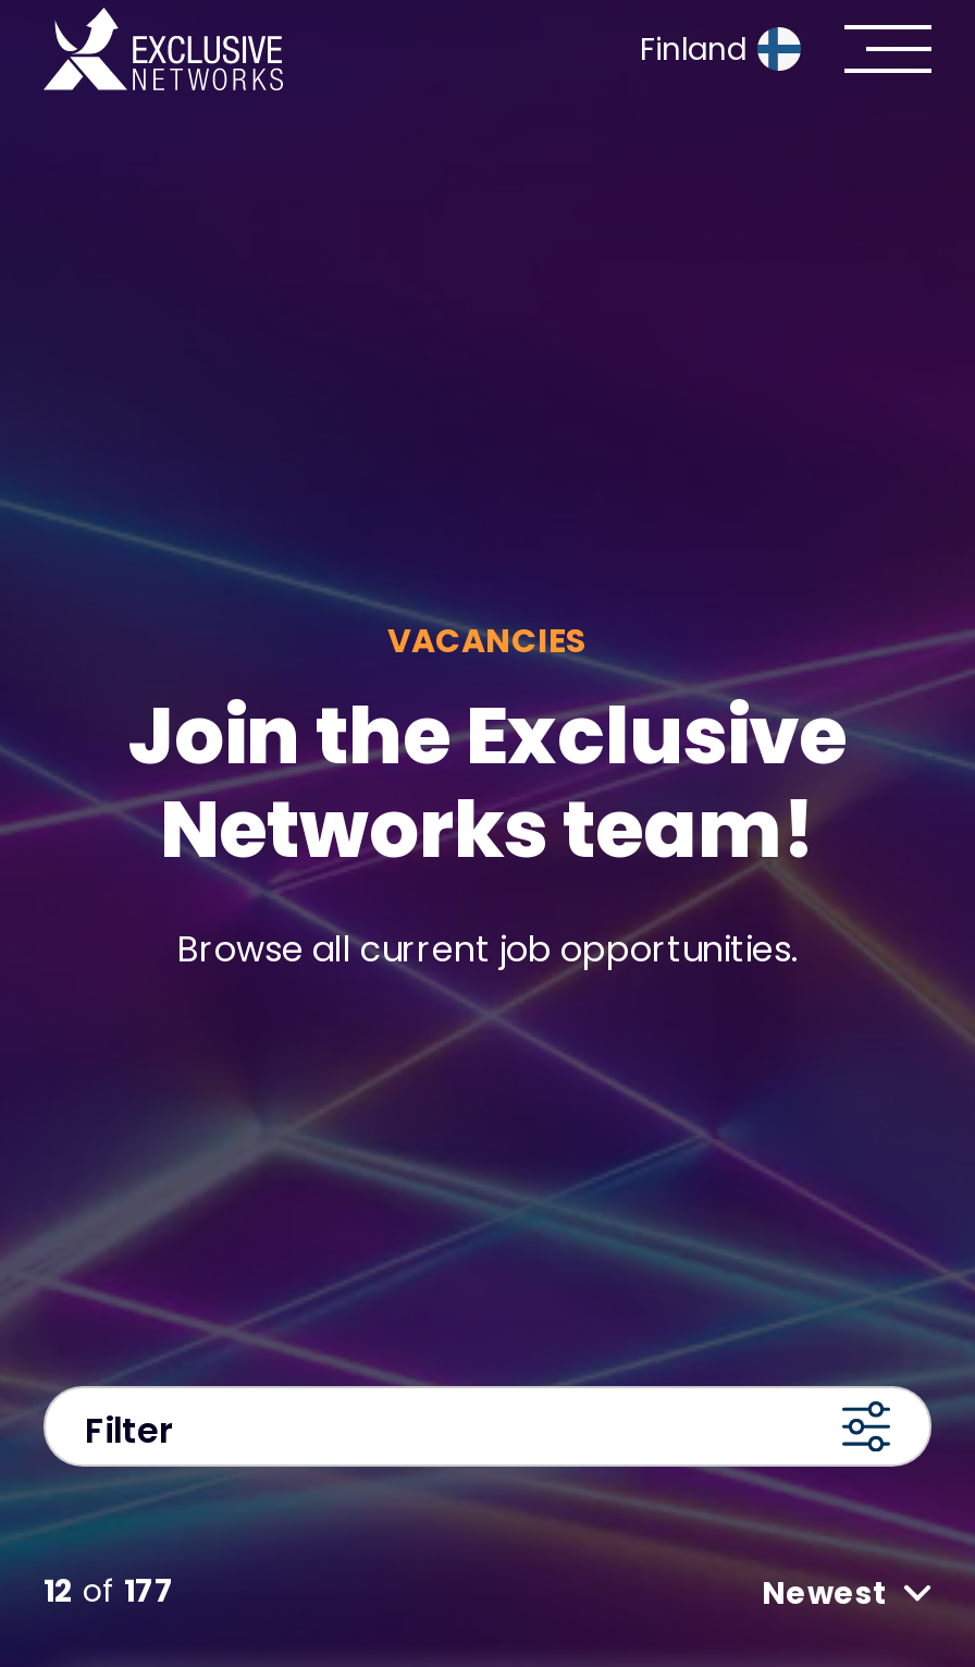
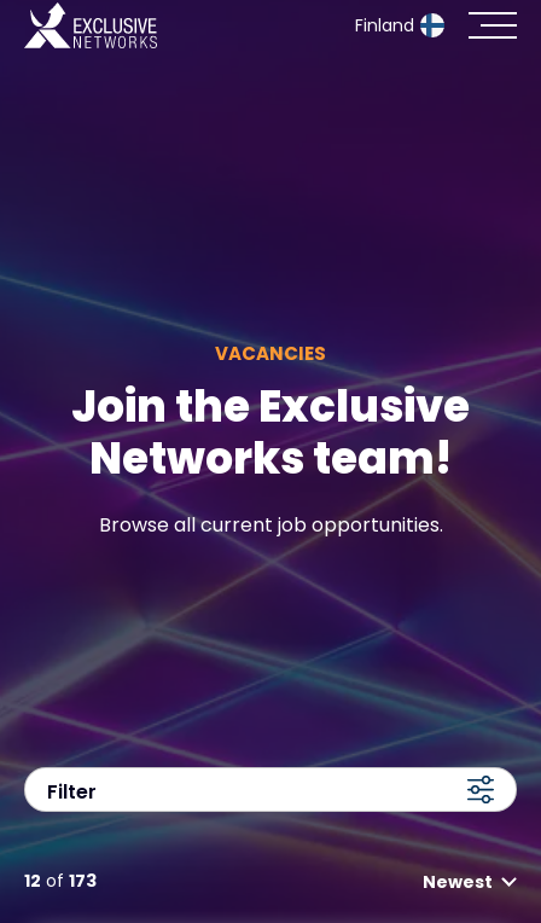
[44,1569,174,1613] 12 of 177 -> [24,869,97,893] 12 of 173

